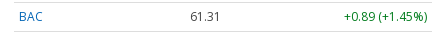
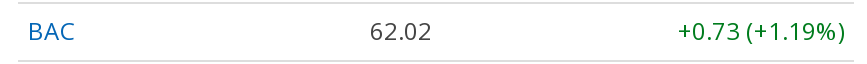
[190,7,221,24] 61.31 -> [370,13,432,47] 62.02
[344,7,427,24] +0.89 (+1.45%) -> [678,13,844,47] +0.73 (+1.19%)

